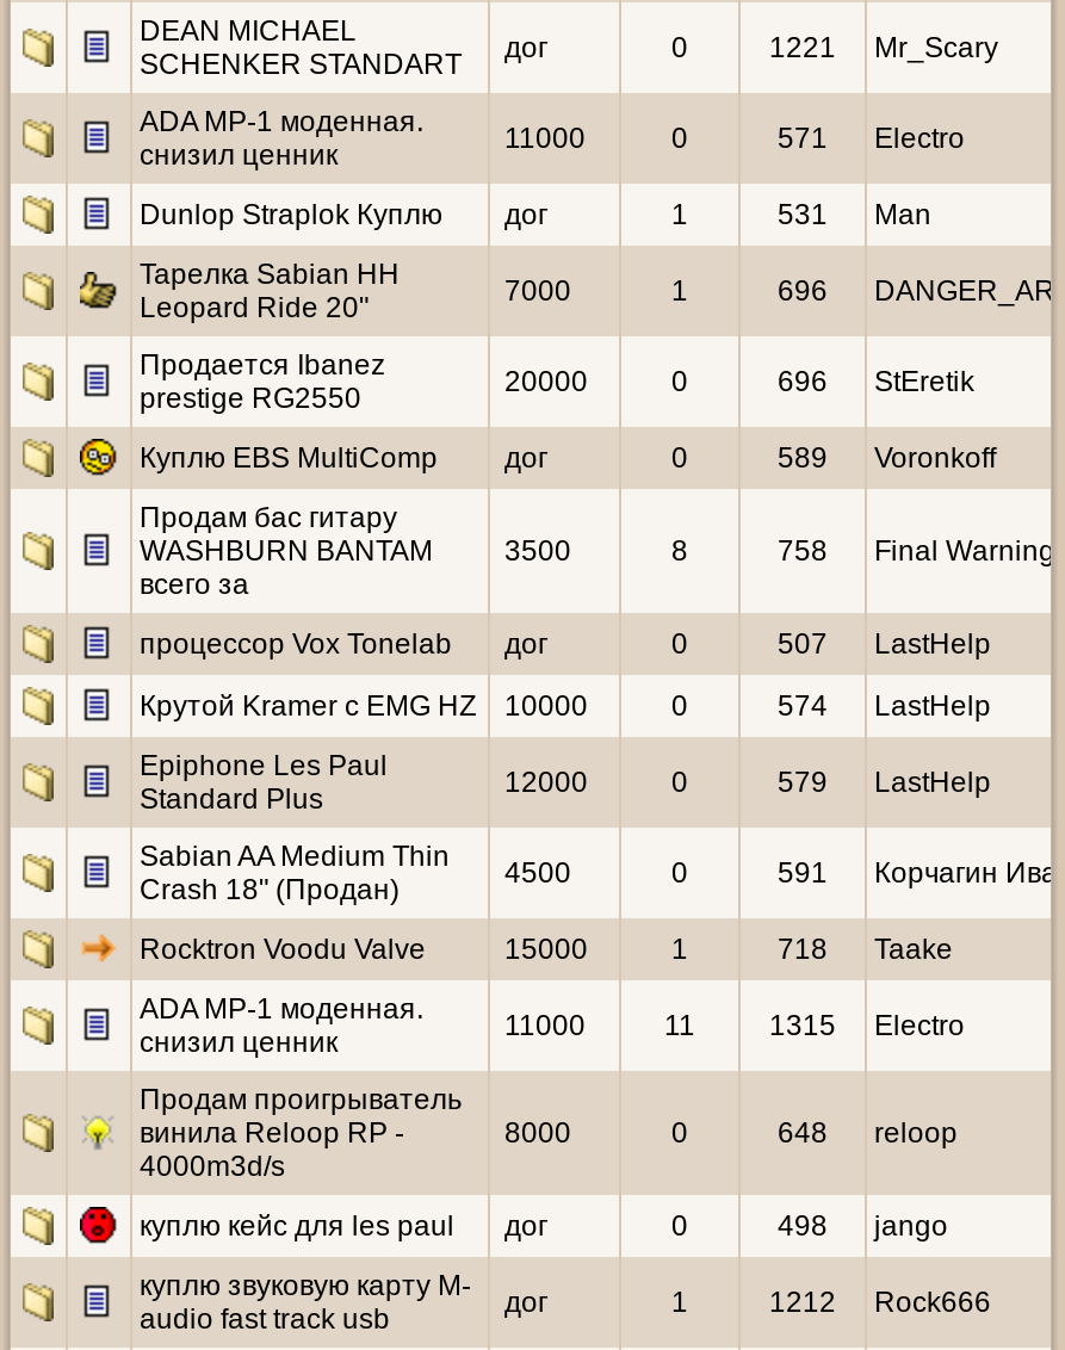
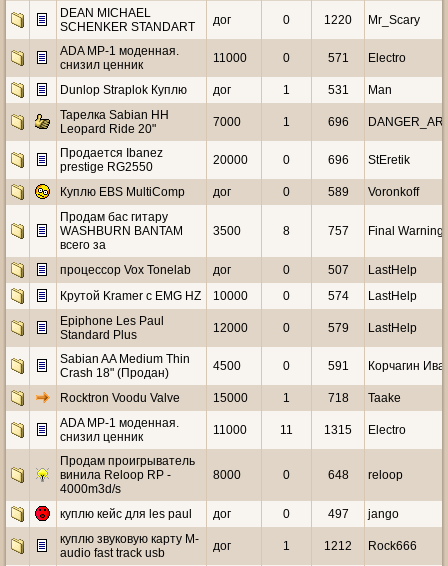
[769,31,998,64] 1221 Mr_Scary -> [324,13,420,27] 1220 Mr_Scary
[778,534,1055,568] 758 Final Warning -> [327,224,444,238] 757 Final Warning
[778,1209,948,1243] 498 jango -> [327,507,399,521] 497 jango

